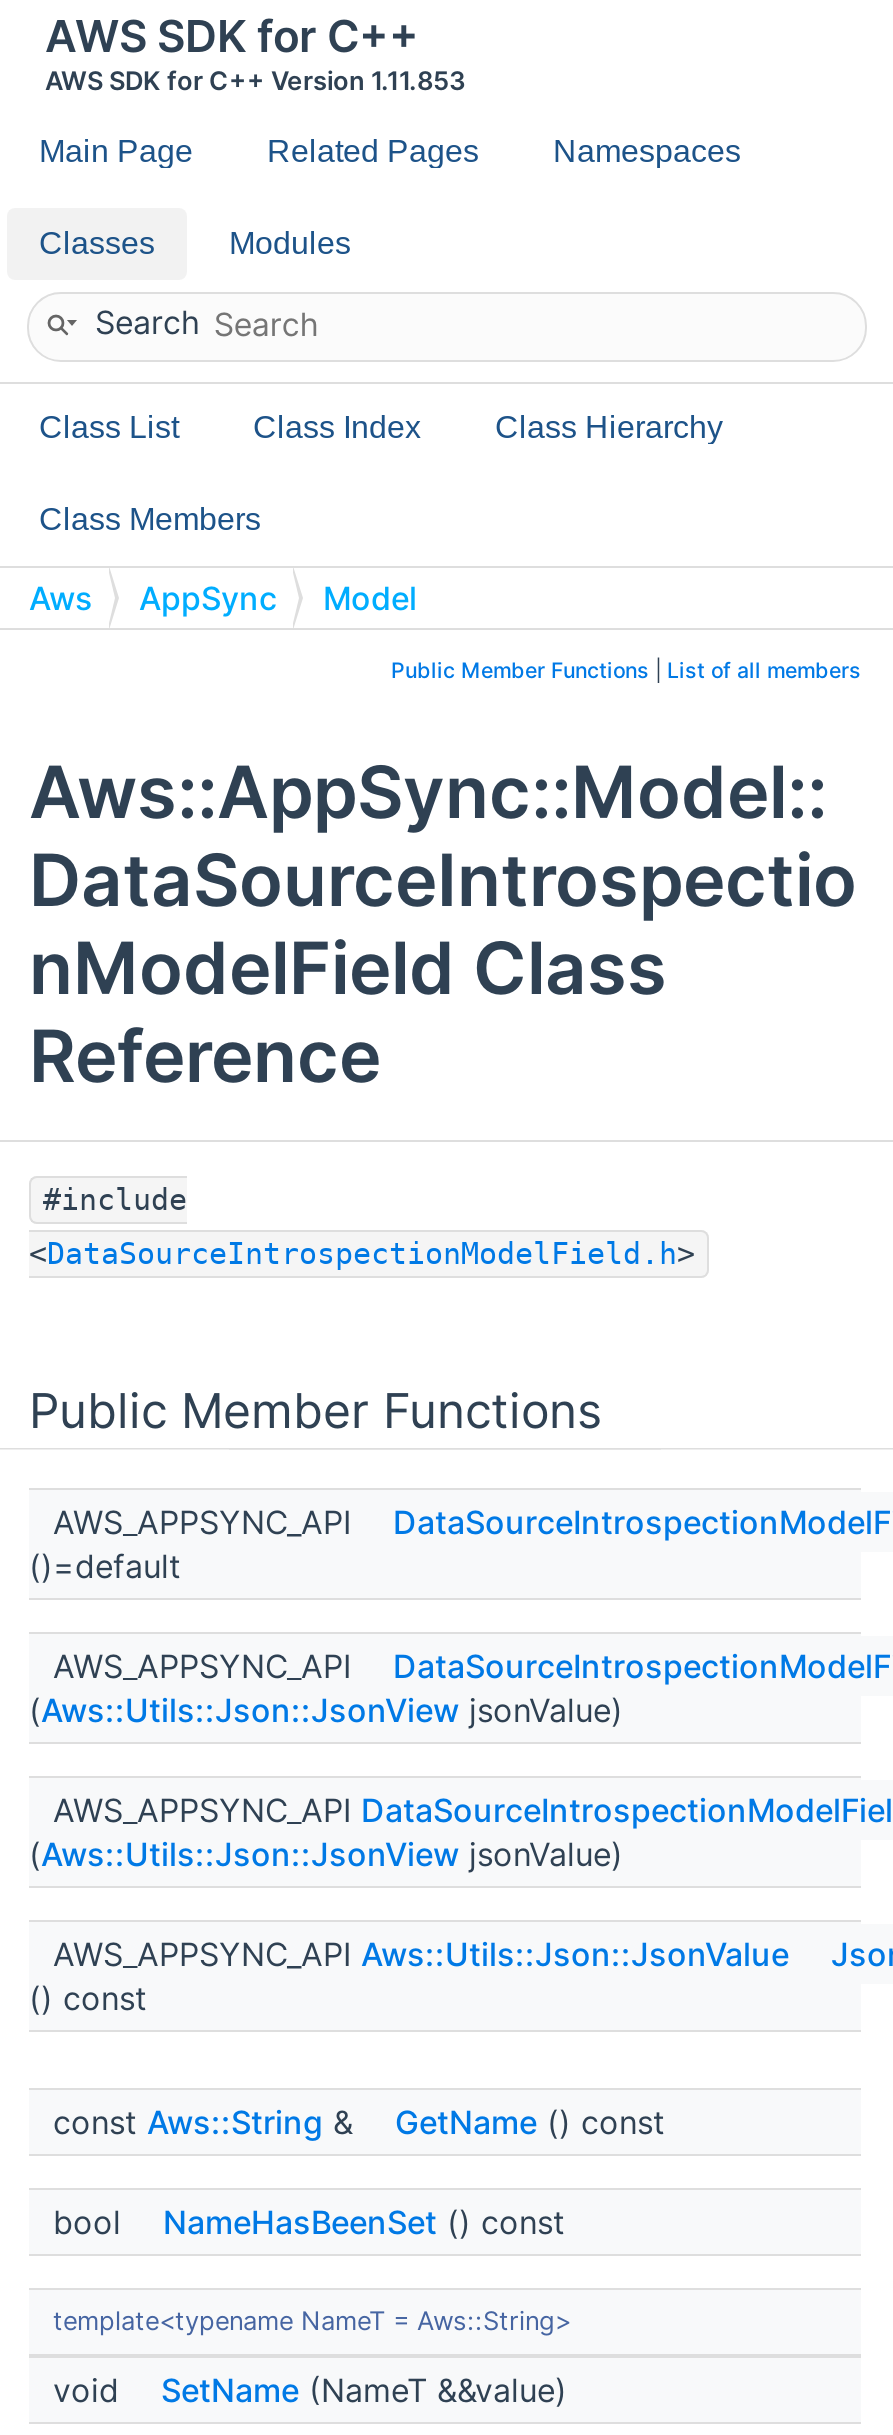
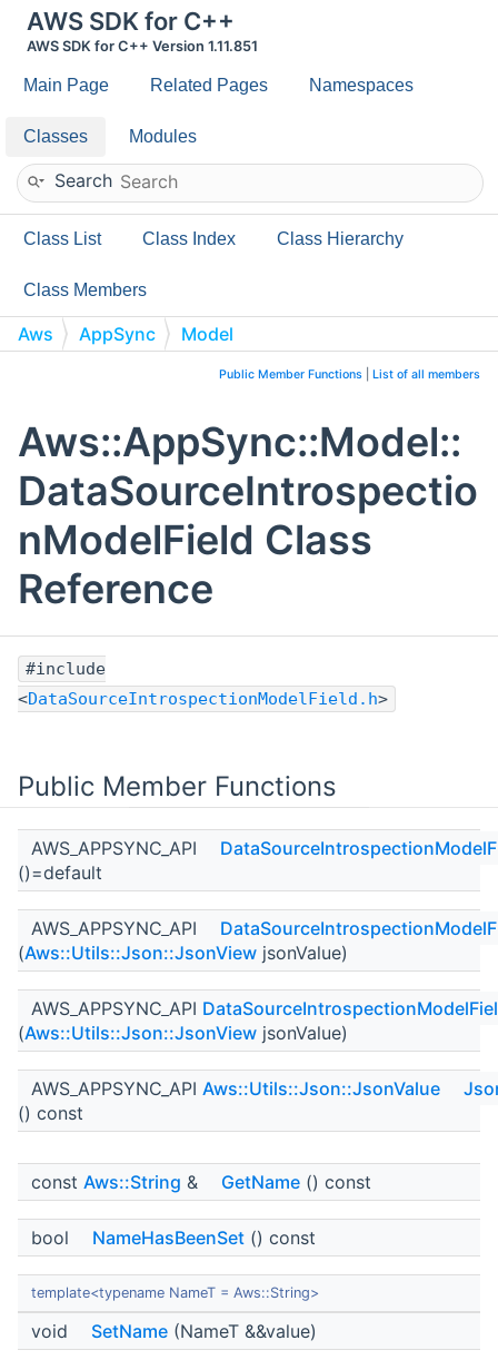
[45,66,465,96] AWS SDK for C++ Version 1.11.853 -> [27,38,258,55] AWS SDK for C++ Version 1.11.851

